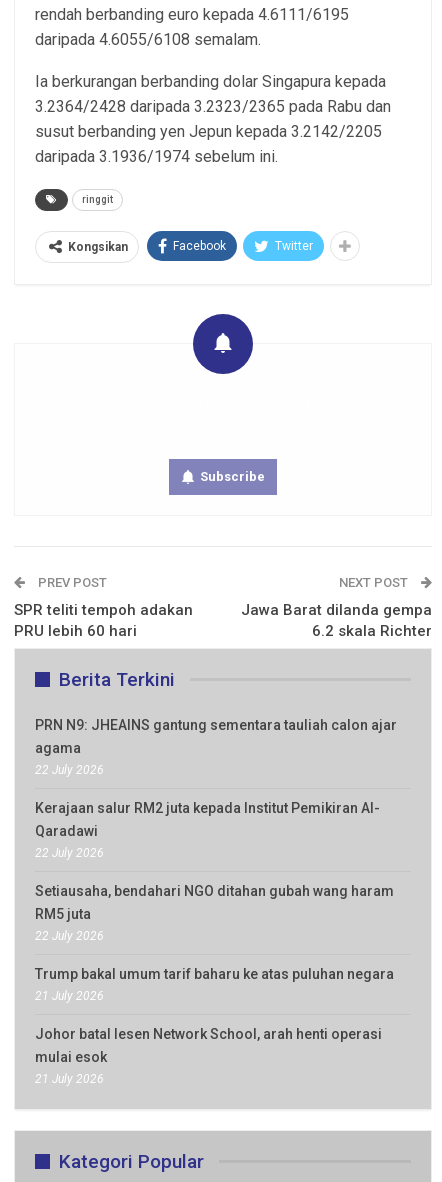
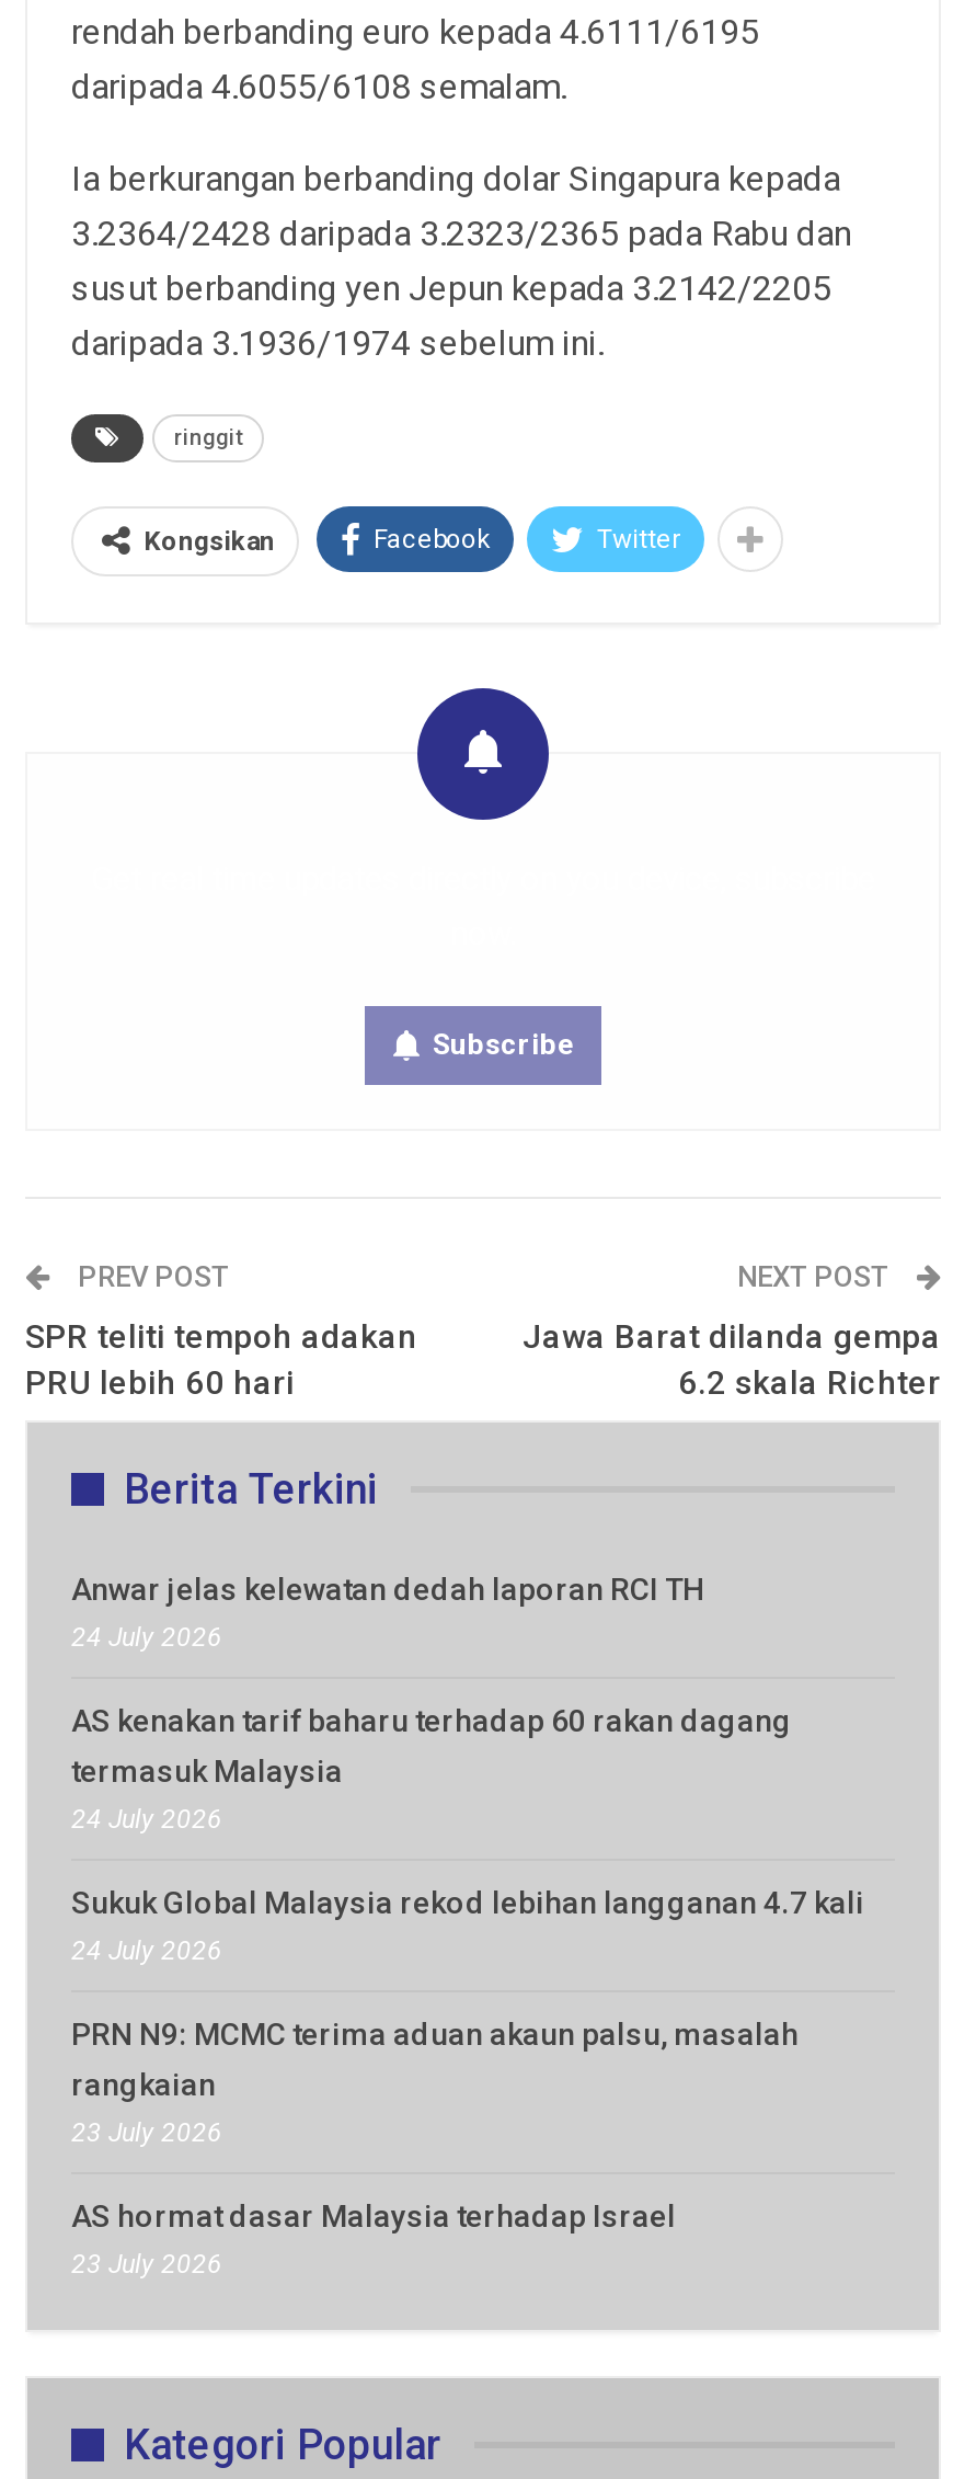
[35,716,397,776] PRN N9: JHEAINS gantung sementara tauliah calon ajar | agama | 22 July 2026 -> [71,1570,704,1652] Anwar jelas kelewatan dedah laporan RCI TH | 24 July 2026
[35,799,380,859] Kerajaan salur RM2 juta kepada Institut Pemikiran Al- | Qaradawi | 22 July 2026 -> [71,1702,792,1833] AS kenakan tarif baharu terhadap 60 rakan dagang | termasuk Malaysia | 24 July 2026
[35,882,394,942] Setiausaha, bendahari NGO ditahan gubah wang haram | RM5 juta | 22 July 2026 -> [71,1884,864,1965] Sukuk Global Malaysia rekod lebihan langganan 4.7 kali | 24 July 2026
[35,965,394,1002] Trump bakal umum tarif baharu ke atas puluhan negara | 21 July 2026 -> [71,2015,799,2147] PRN N9: MCMC terima aduan akaun palsu, masalah | rangkaian | 23 July 2026
[35,1025,382,1085] Johor batal lesen Network School, arah henti operasi | mulai esok | 21 July 2026 -> [71,2197,676,2278] AS hormat dasar Malaysia terhadap Israel | 23 July 2026

